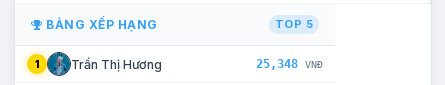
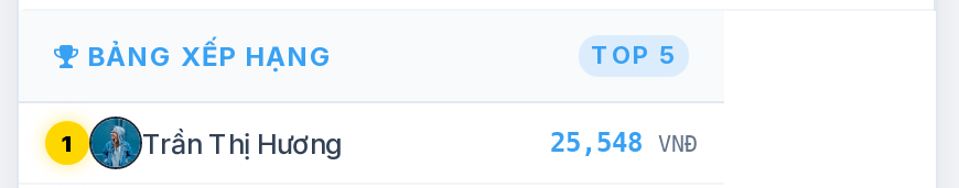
[256,56,323,70] 25,348 VNĐ -> [550,126,698,157] 25,548 VNĐ

